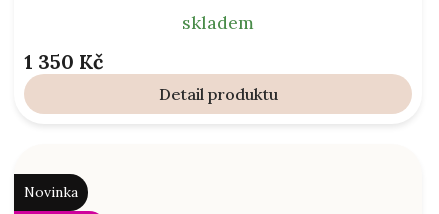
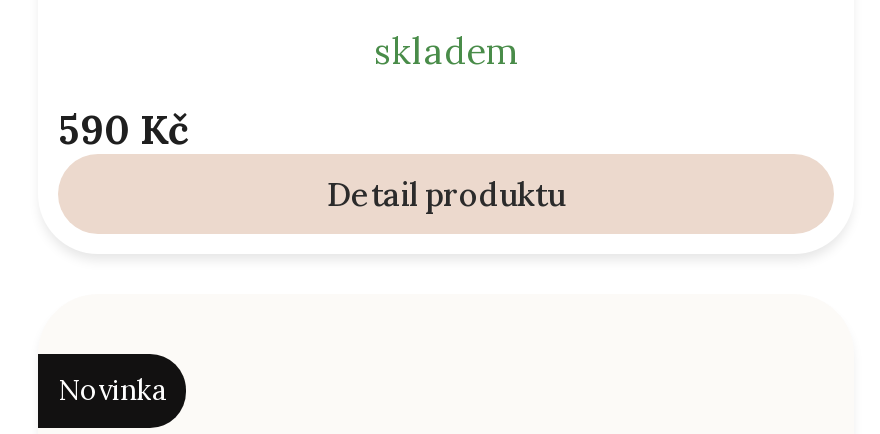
[24,49,103,74] 1 350 Kč -> [58,103,188,153] 590 Kč

